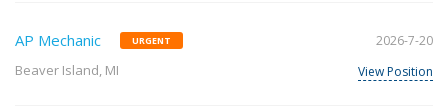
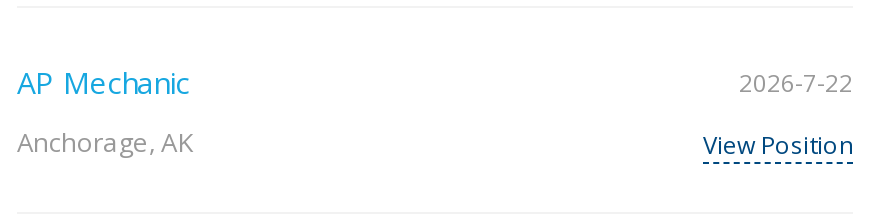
[15,34,171,79] URGENT | Beaver Island, MI -> [17,124,193,160] Anchorage, AK
[376,32,433,49] 2026-7-20 -> [739,66,853,100] 2026-7-22

